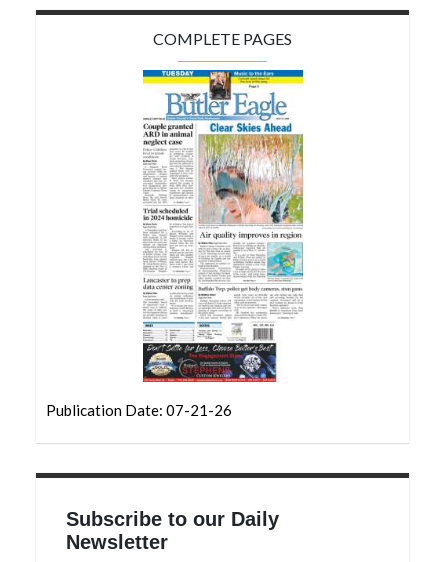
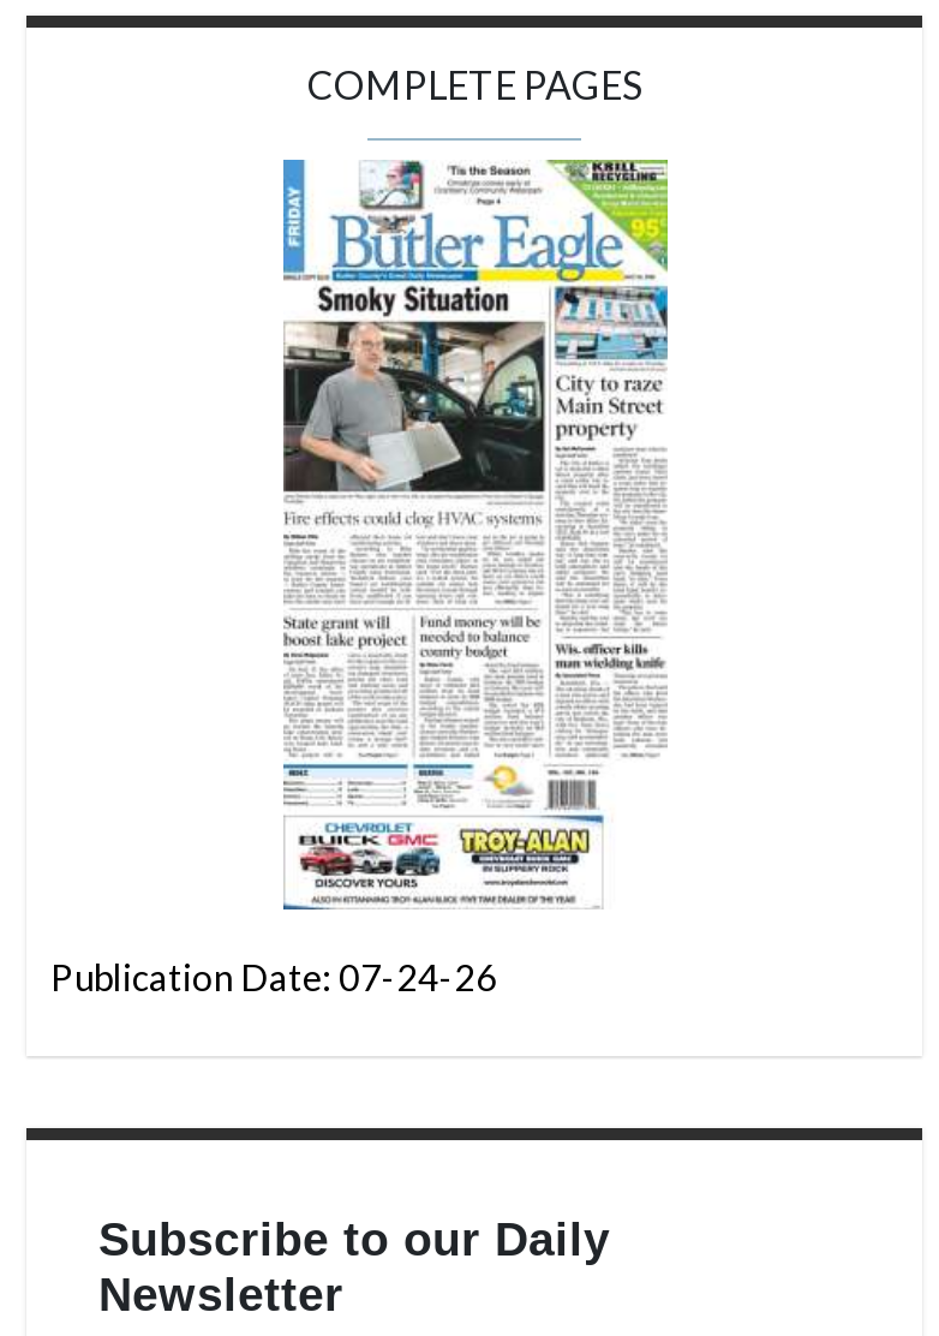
[46,69,304,419] [image] | Publication Date: 07-21-26 -> [50,157,670,998] [image] | Publication Date: 07-24-26

